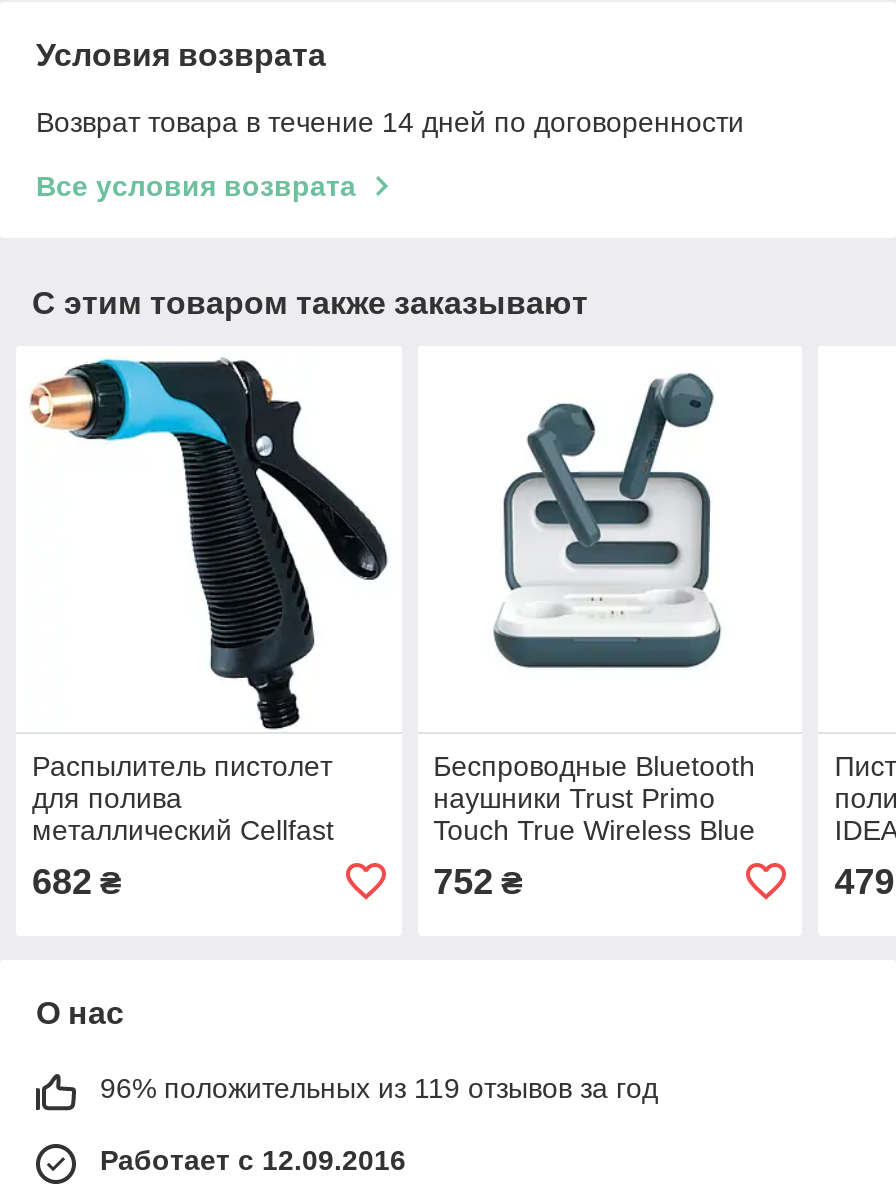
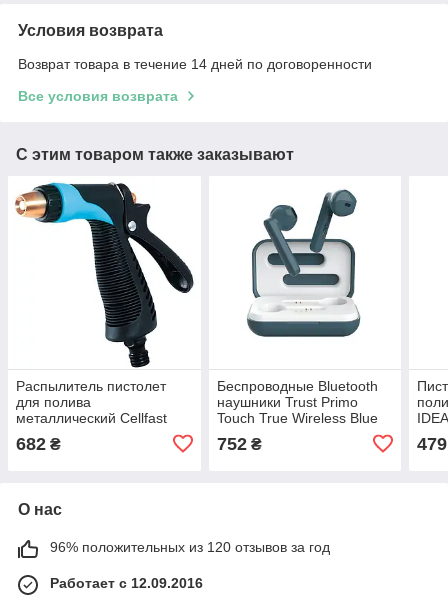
[100,1072,658,1104] 96% положительных из 119 отзывов за год -> [50,539,330,555] 96% положительных из 120 отзывов за год

